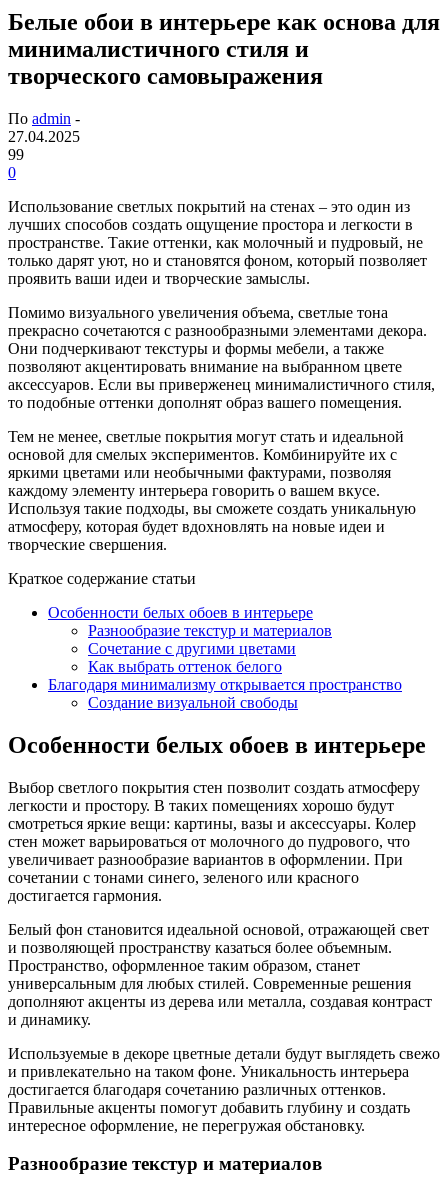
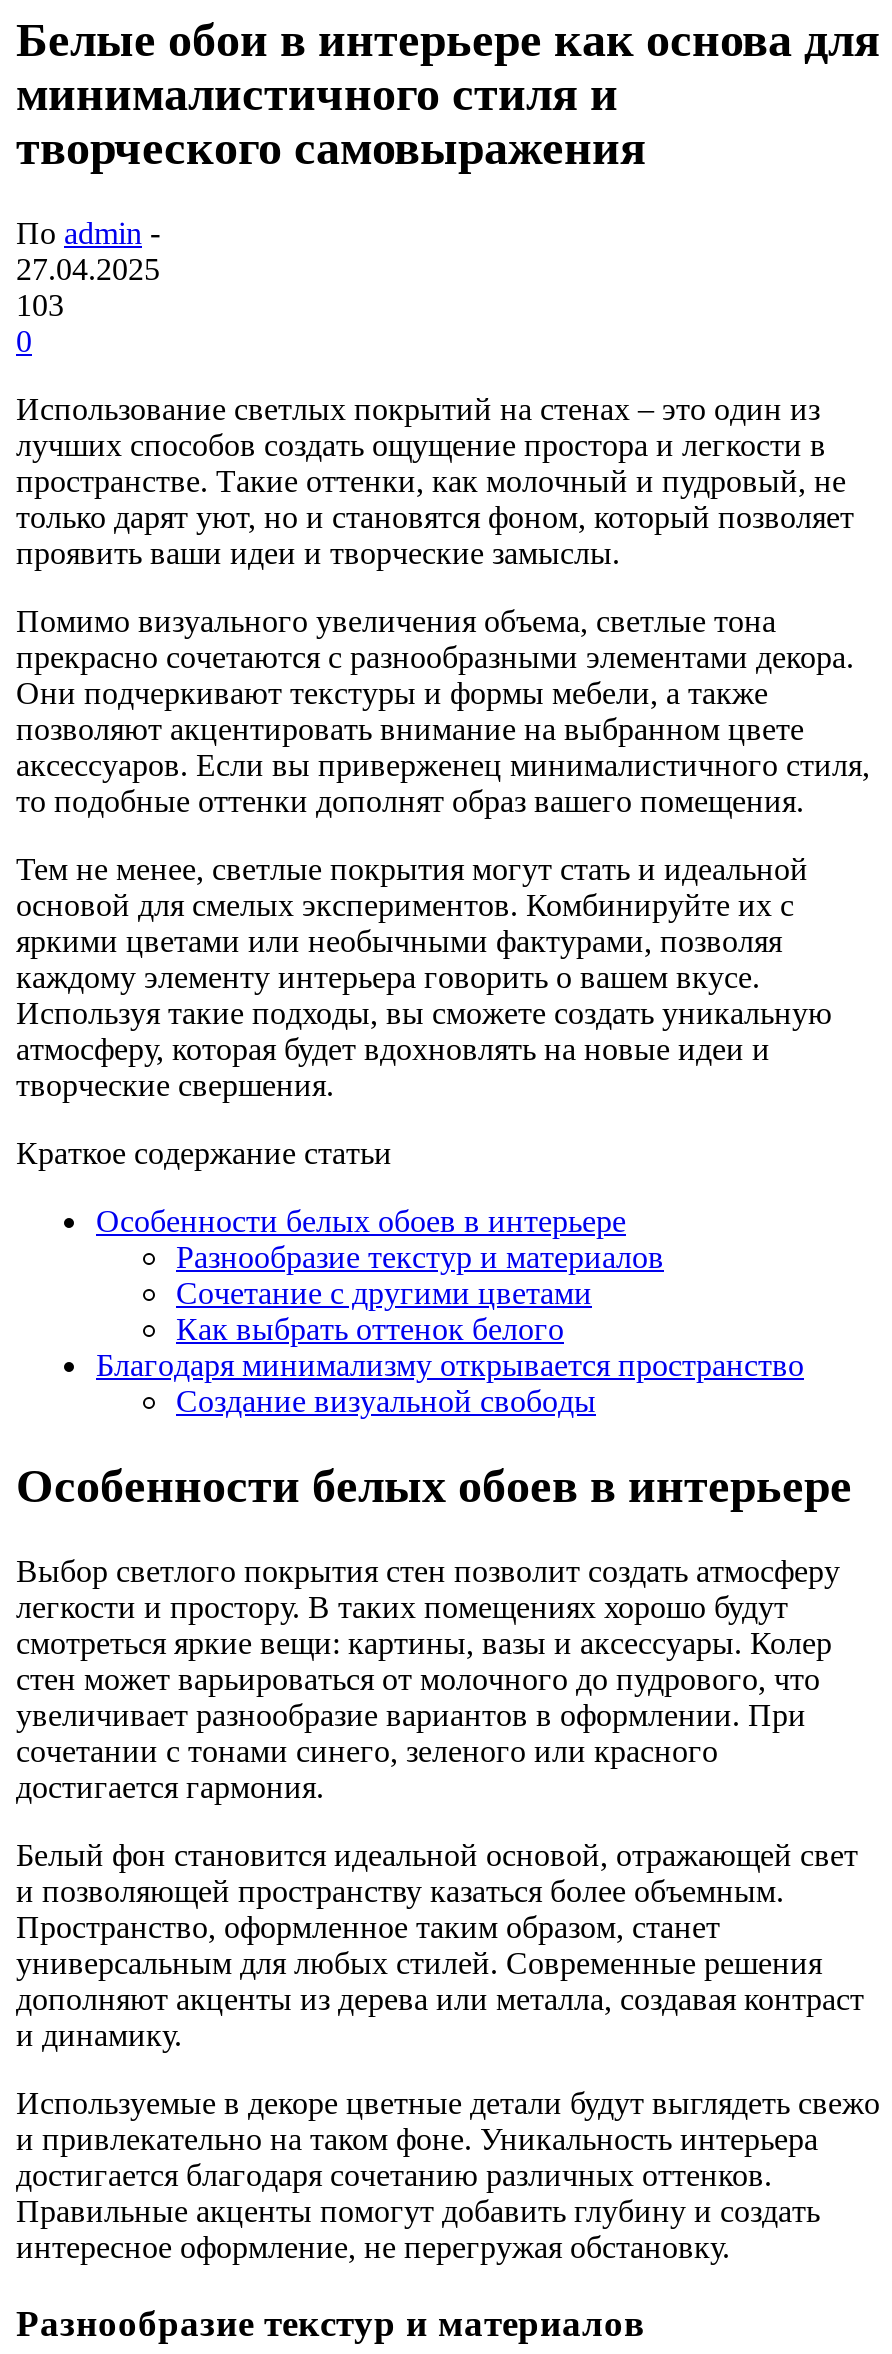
[8,146,24,163] 99 -> [16,288,64,322] 103

